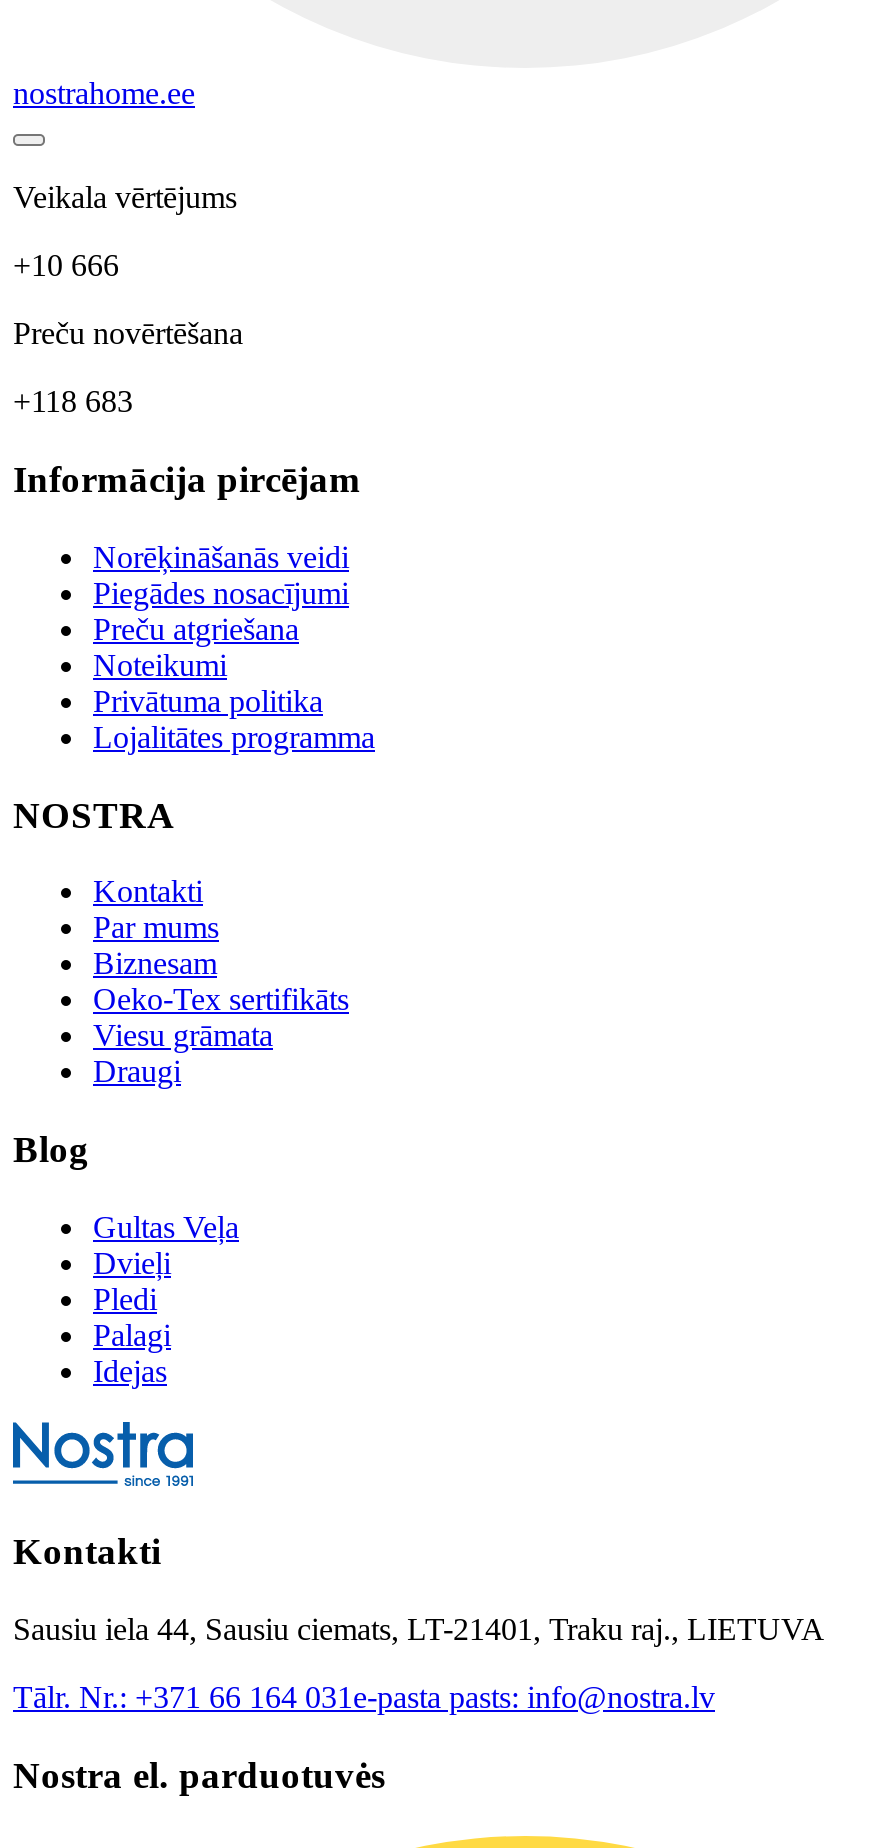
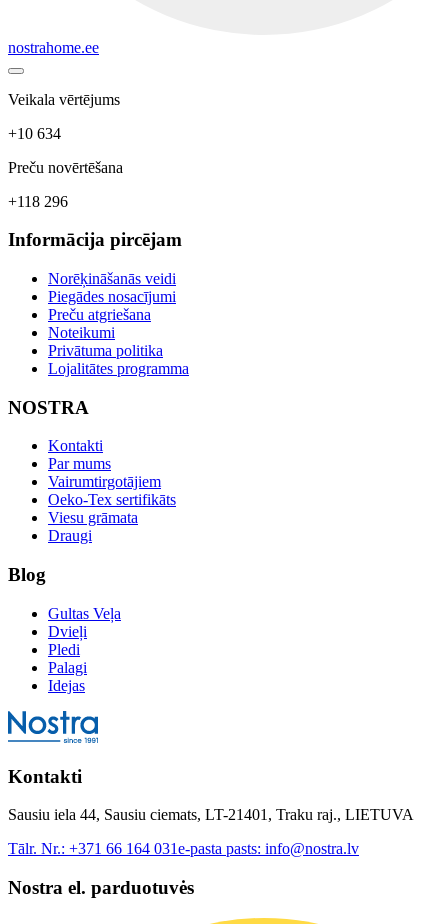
[13,249,119,283] +10 666 -> [8,124,61,141] +10 634
[13,385,133,419] +118 683 -> [8,192,68,209] +118 296
[93,947,217,981] Biznesam -> [48,473,161,490] Vairumtirgotājiem

